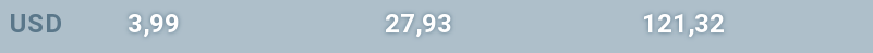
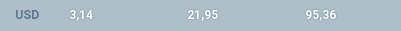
[128,10,180,40] 3,99 -> [69,8,93,22] 3,14
[385,10,452,40] 27,93 -> [187,8,218,22] 21,95
[642,10,725,40] 121,32 -> [305,8,336,22] 95,36

